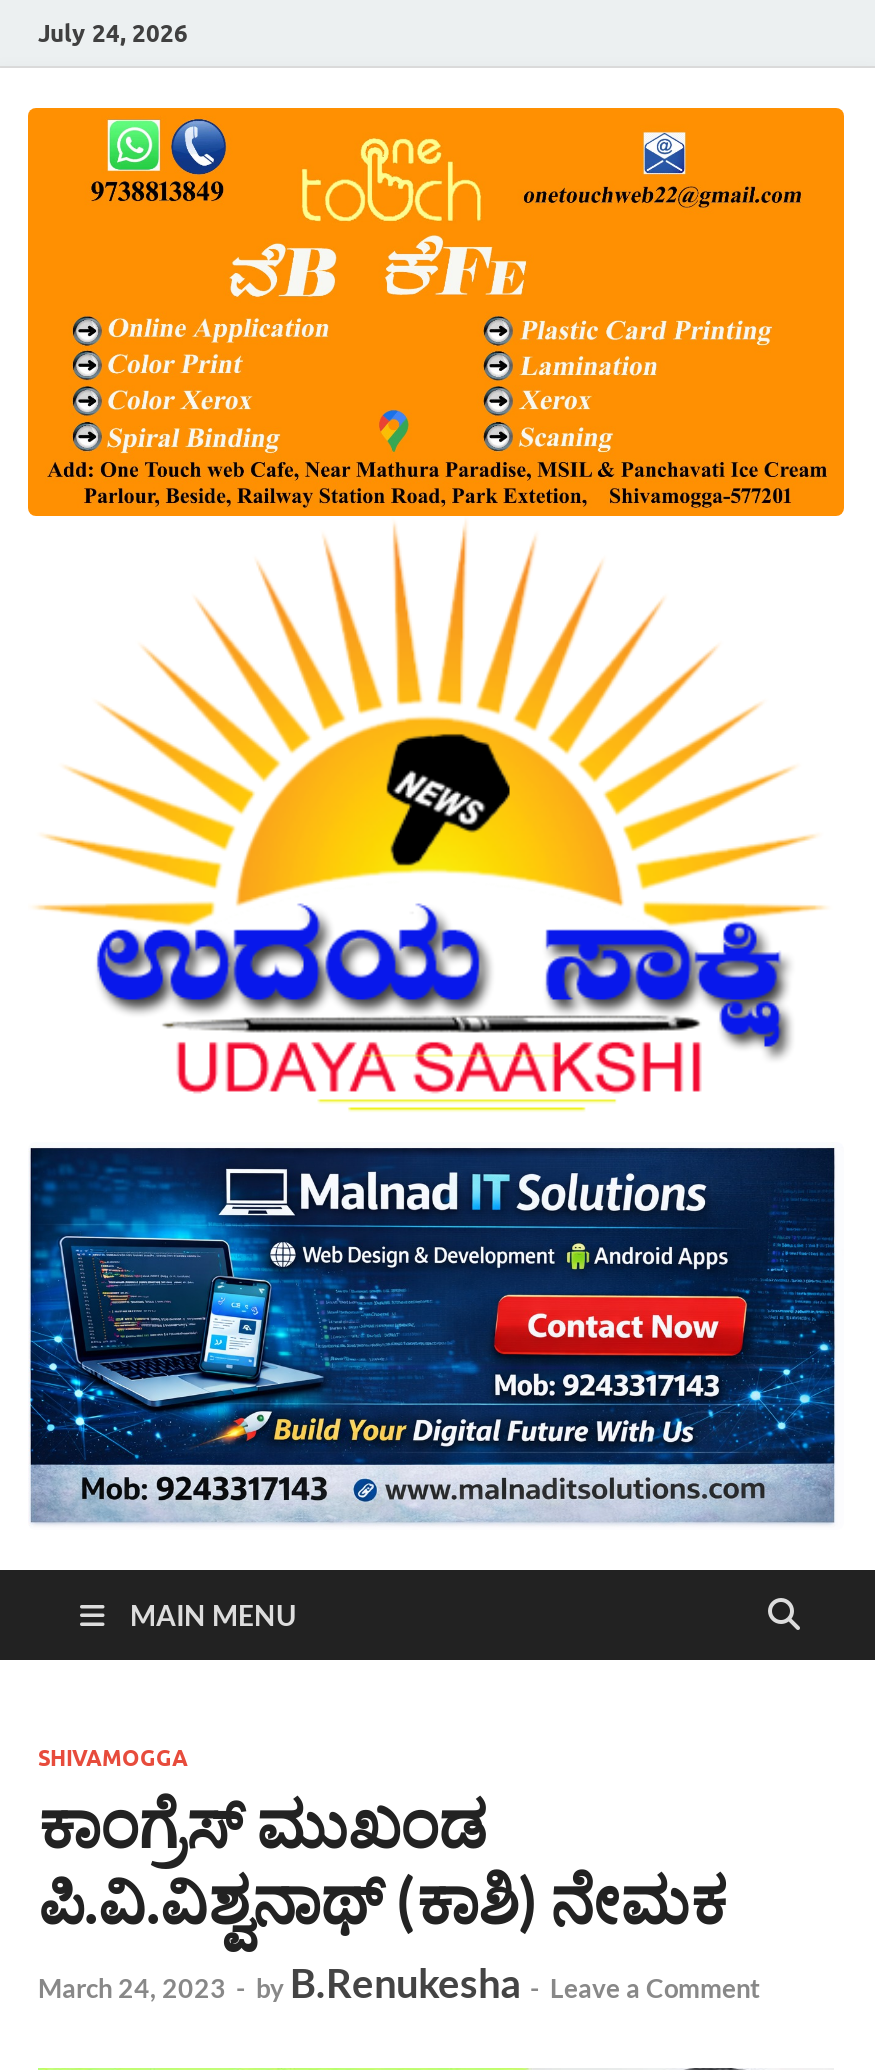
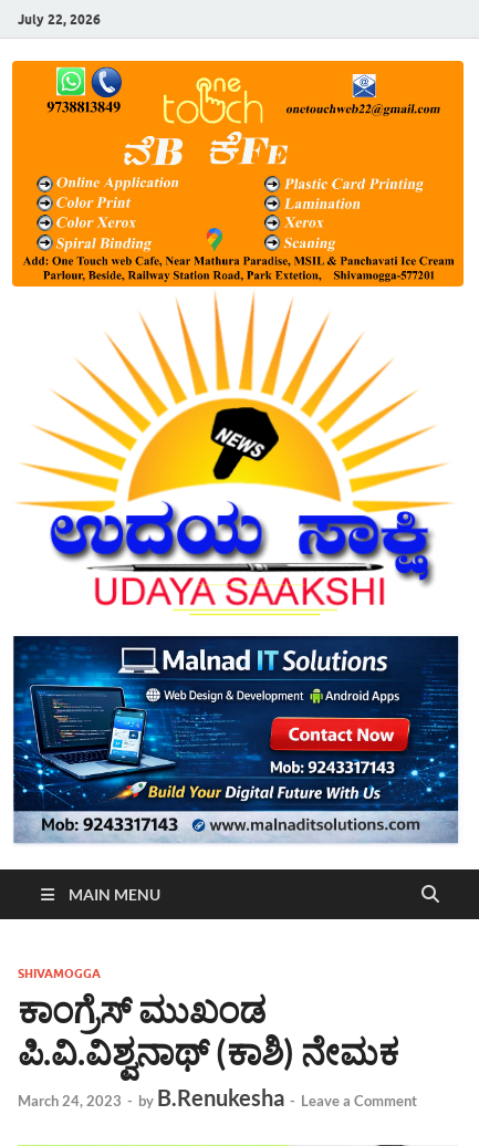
[38,17,188,47] July 24, 2026 -> [18,11,101,27] July 22, 2026

